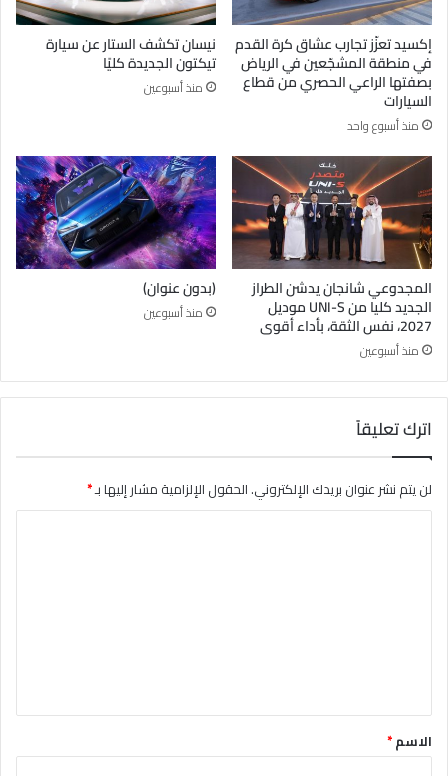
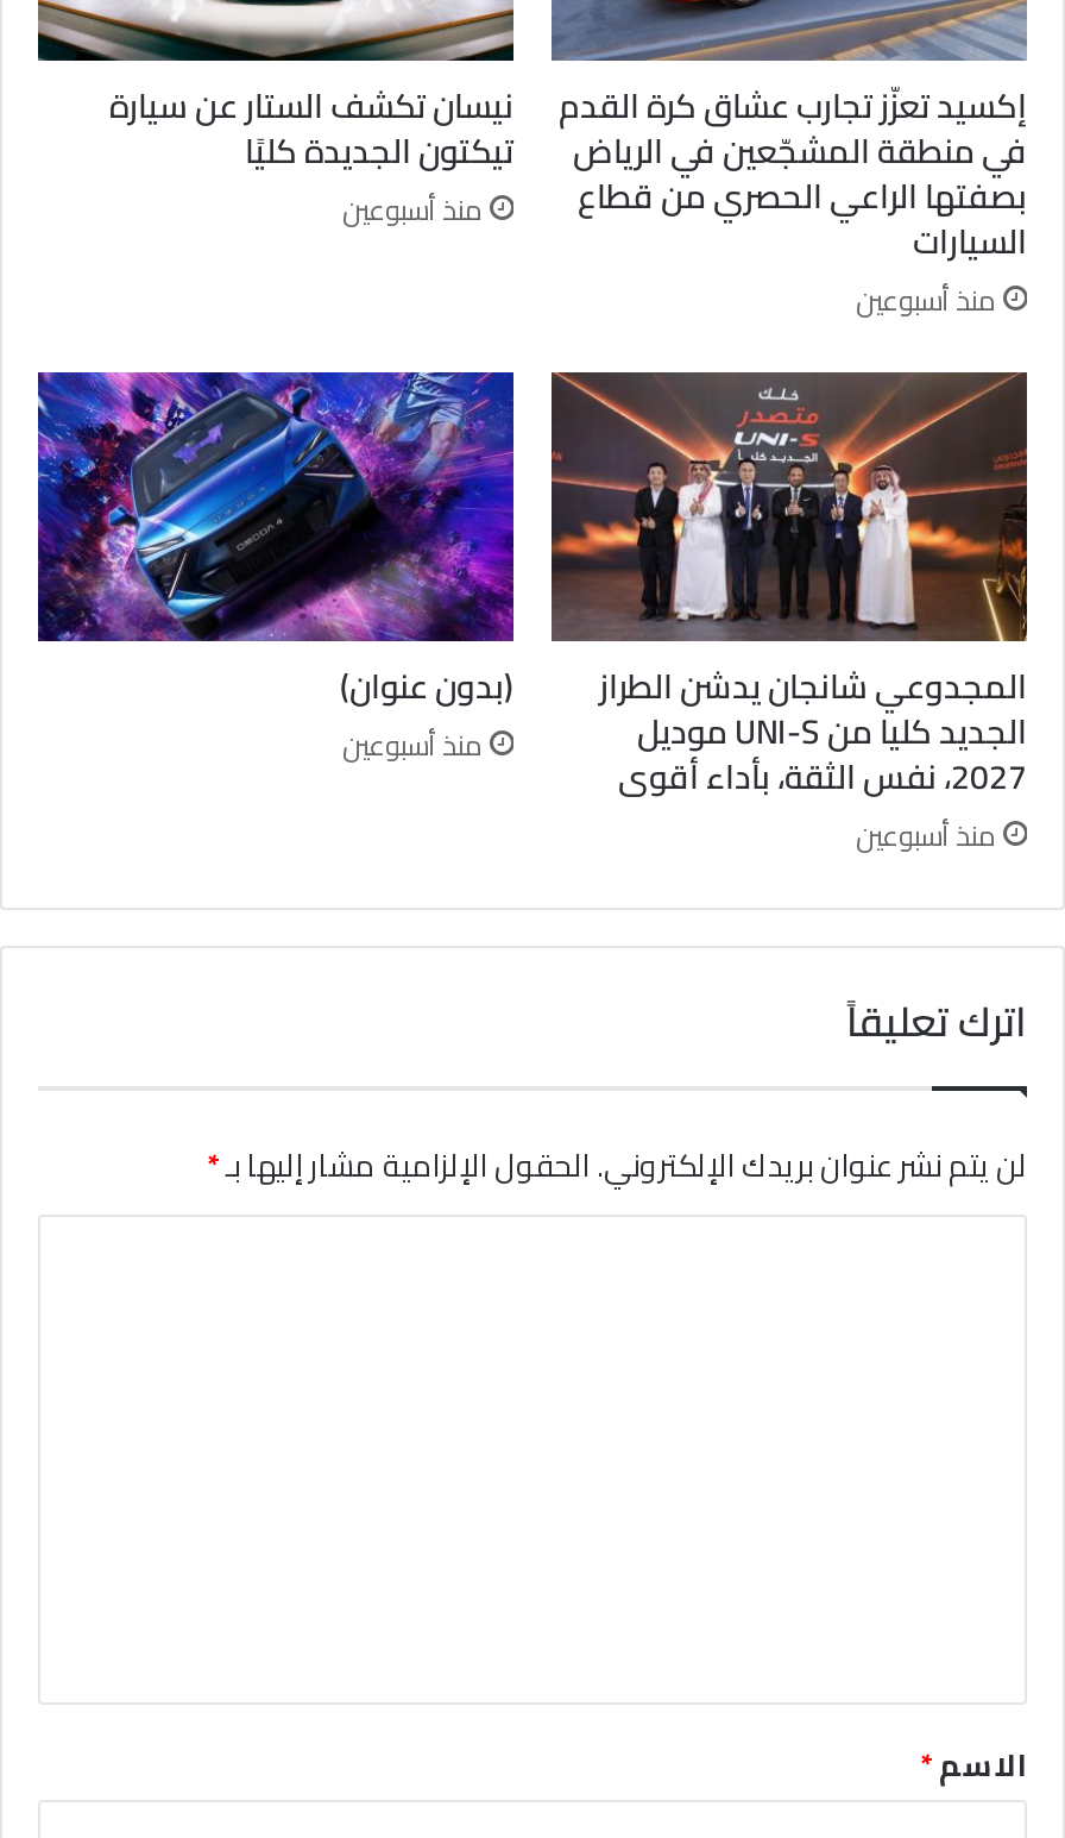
[347,114,419,137] منذ أسبوع واحد -> [856,271,996,326] منذ أسبوعين

